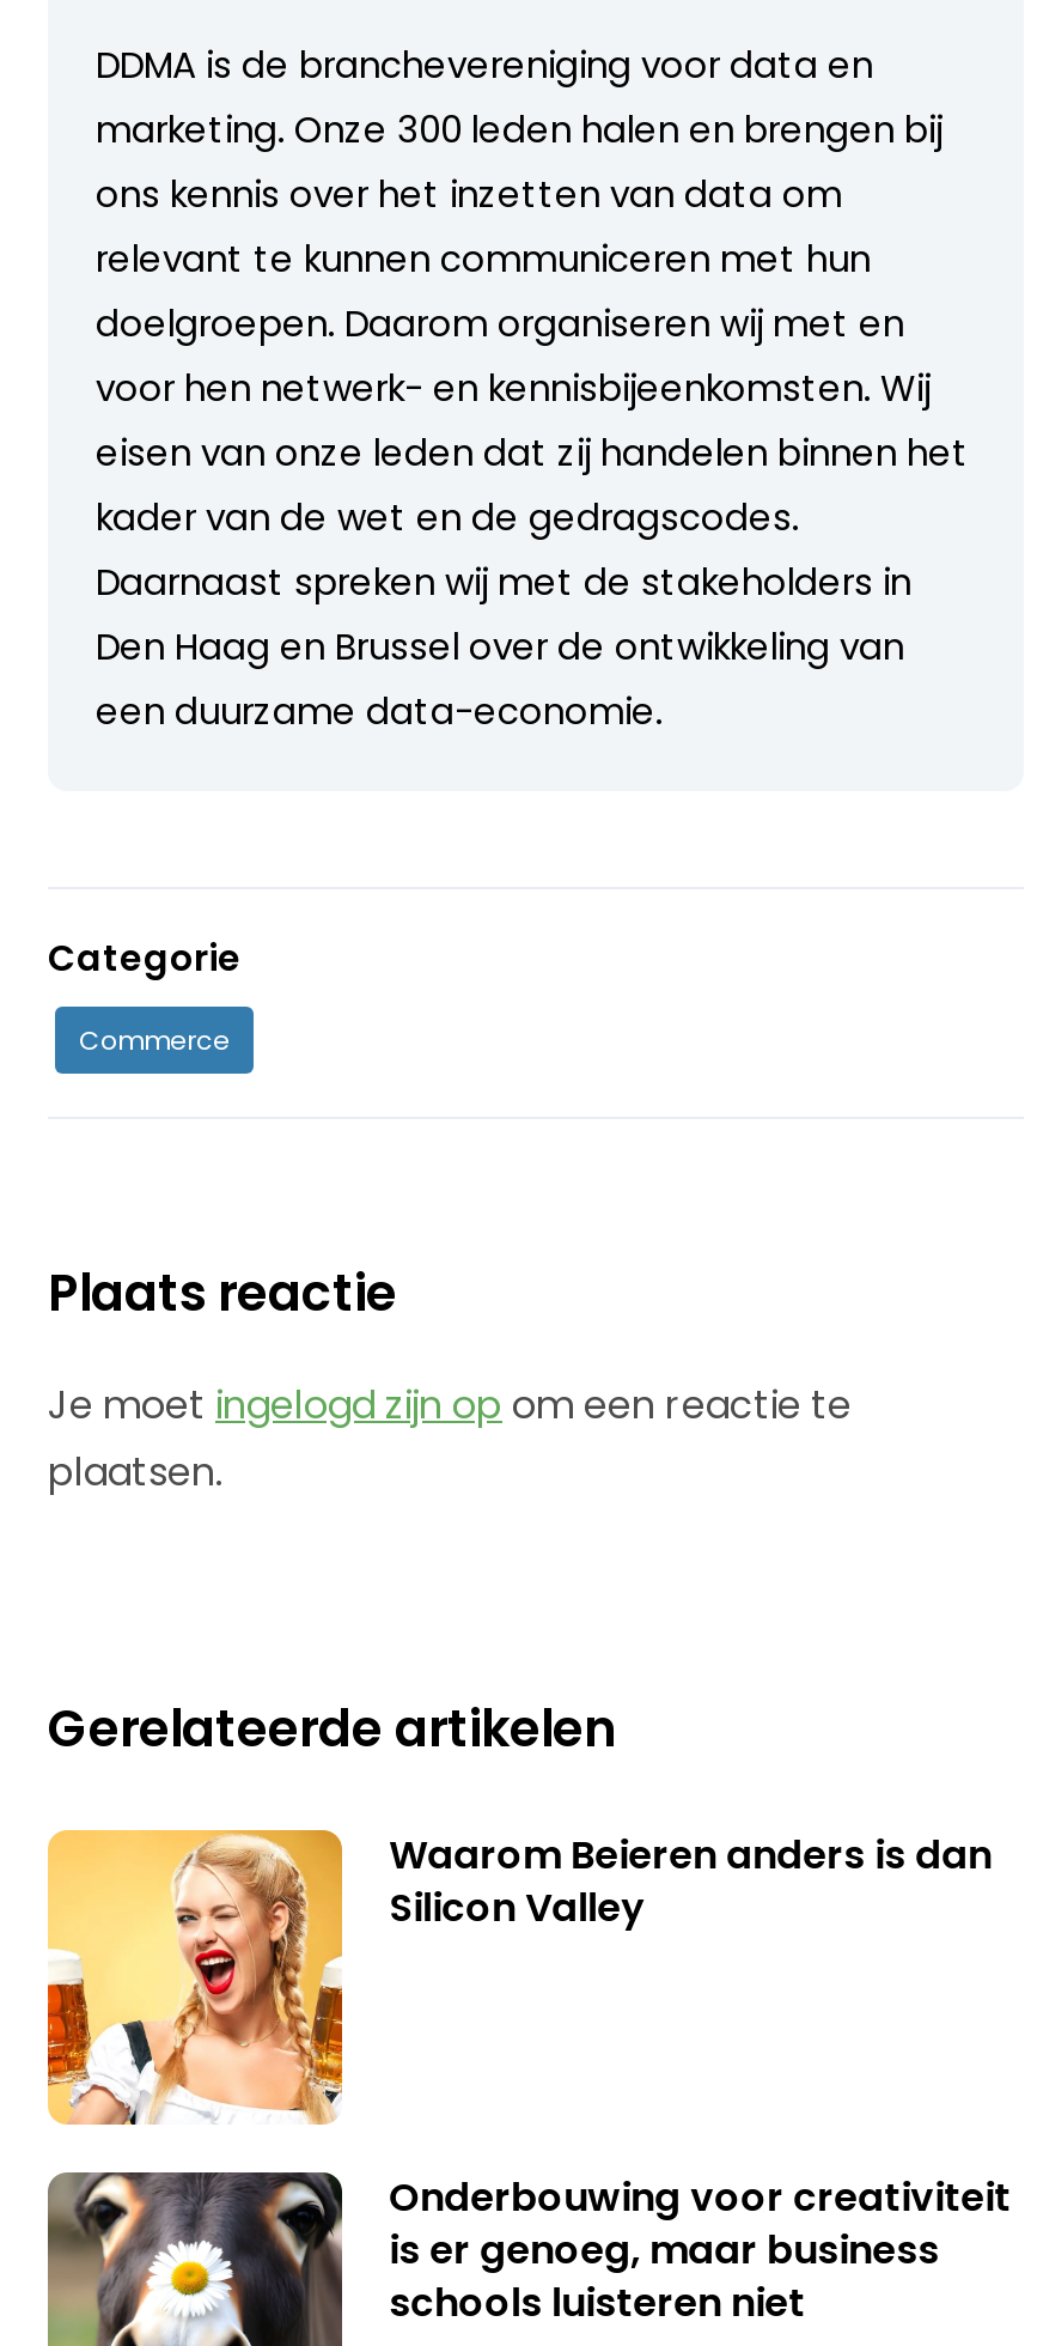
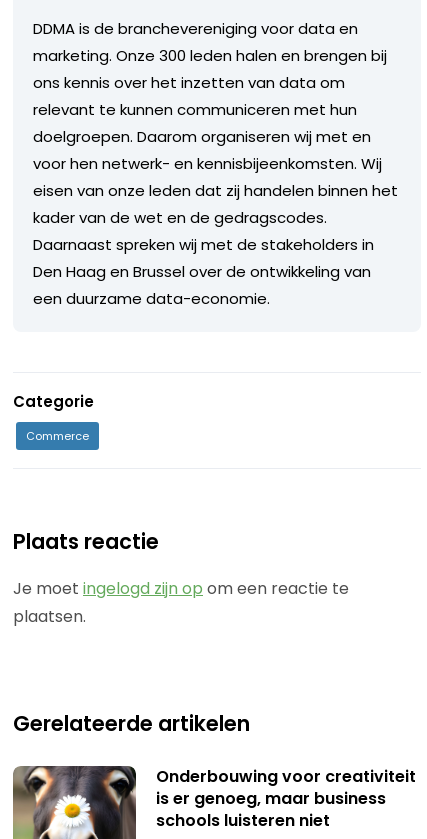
[45,1828,992,2129] [image] | Waarom Beieren anders is dan | Silicon Valley -> none

